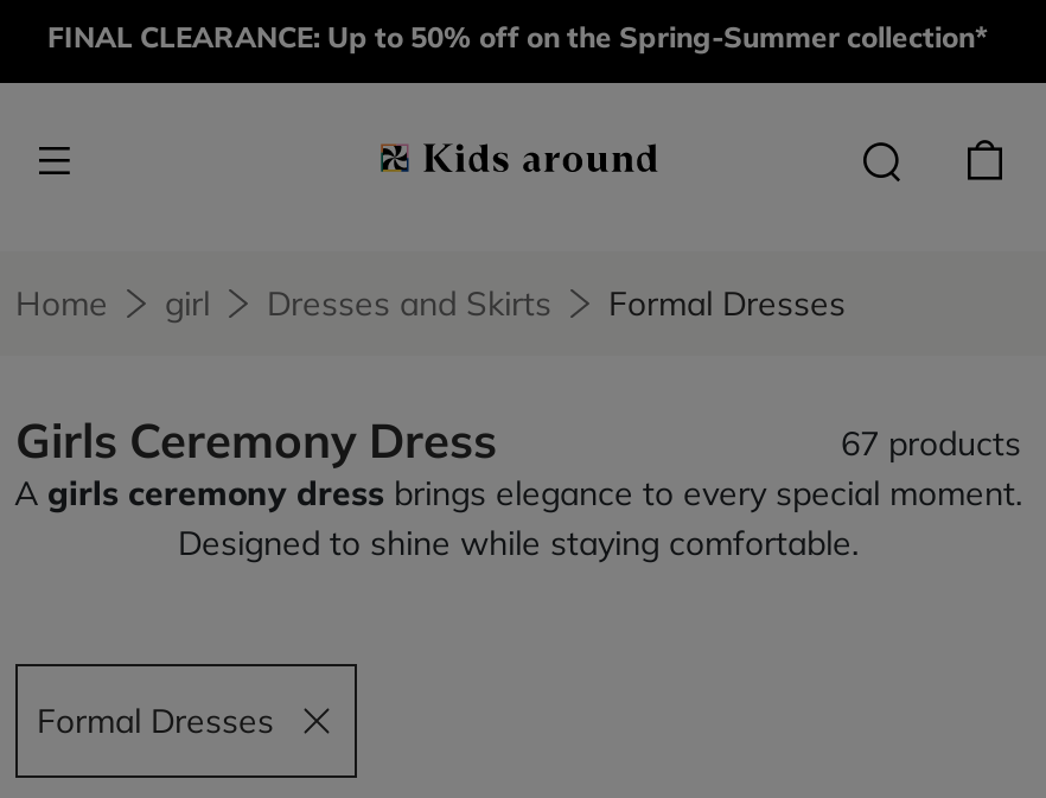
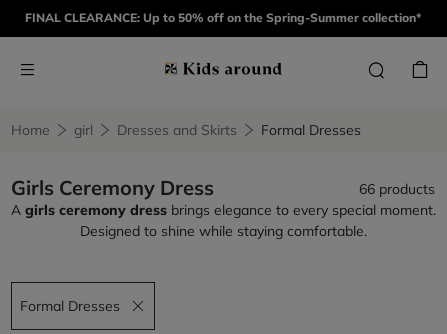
[841,422,1021,465] 67 products -> [359,180,435,198] 66 products

